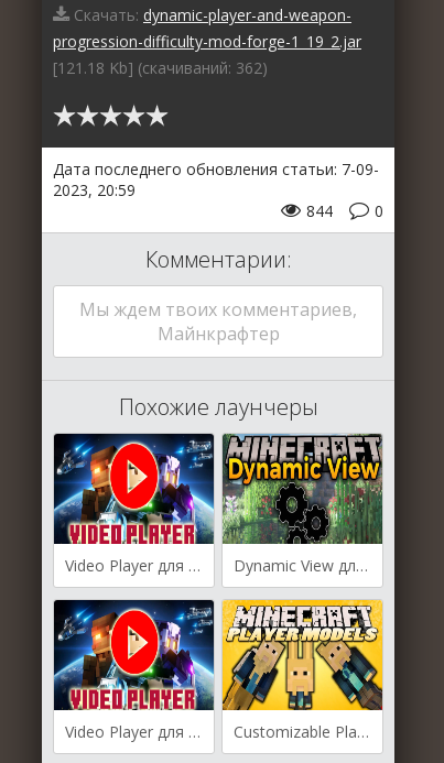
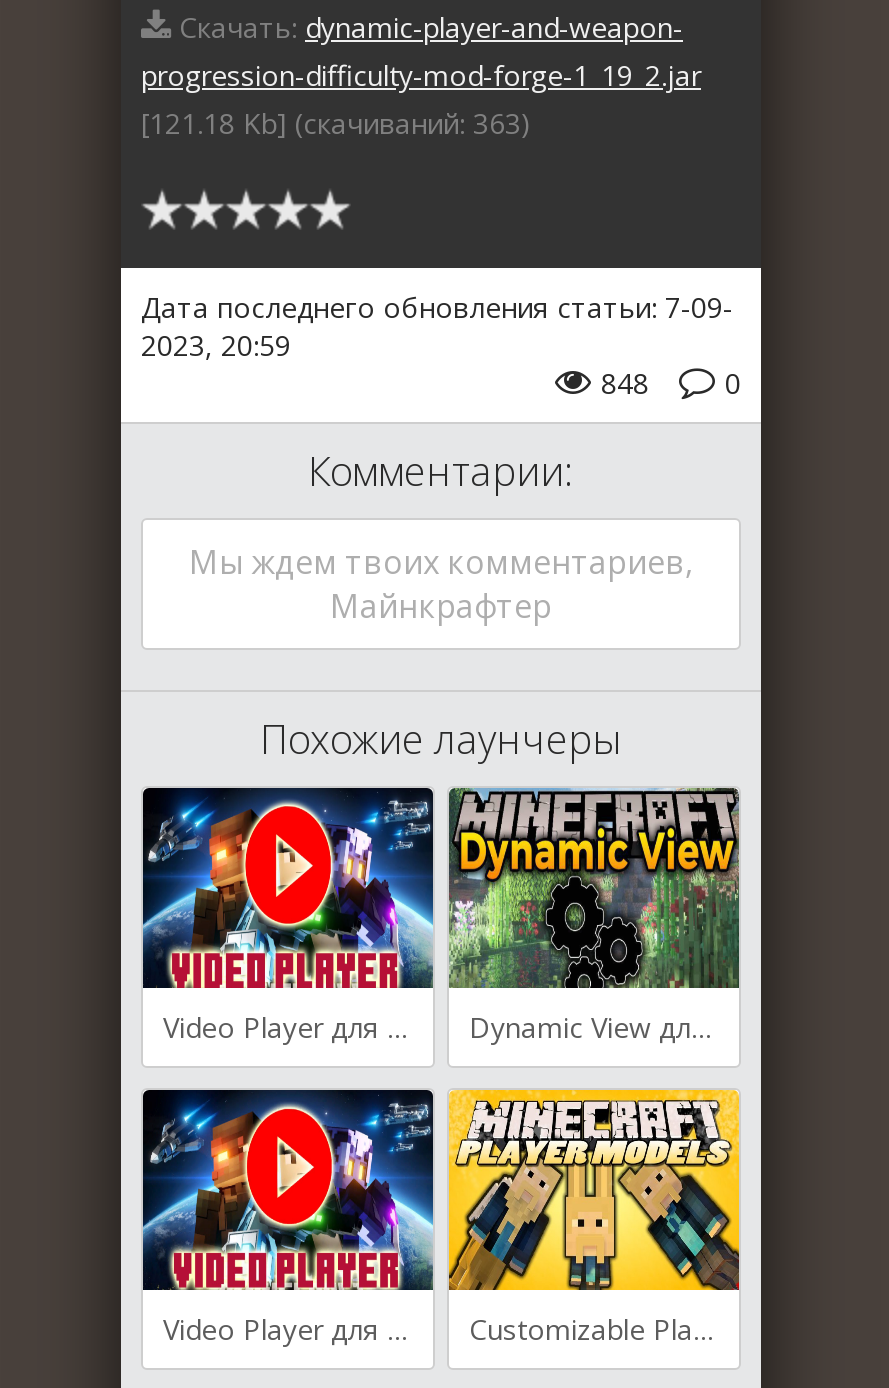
[53,58,268,79] [121.18 Kb] (cкачиваний: 362) -> [141,105,531,143] [121.18 Kb] (cкачиваний: 363)
[306,201,383,222] 844 0 -> [601,365,741,403] 848 0

